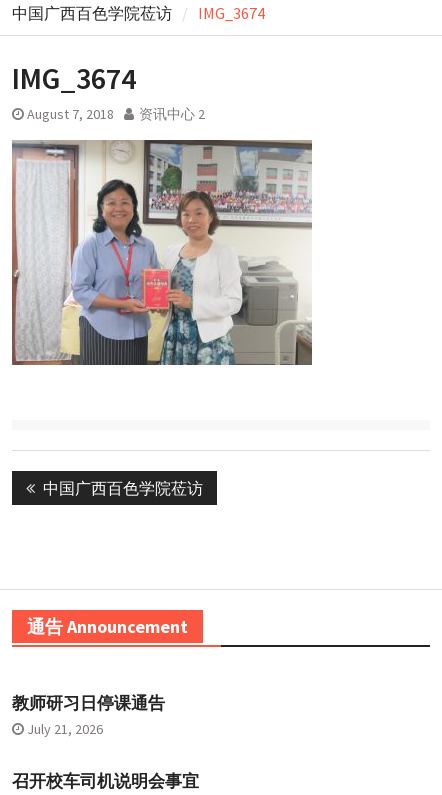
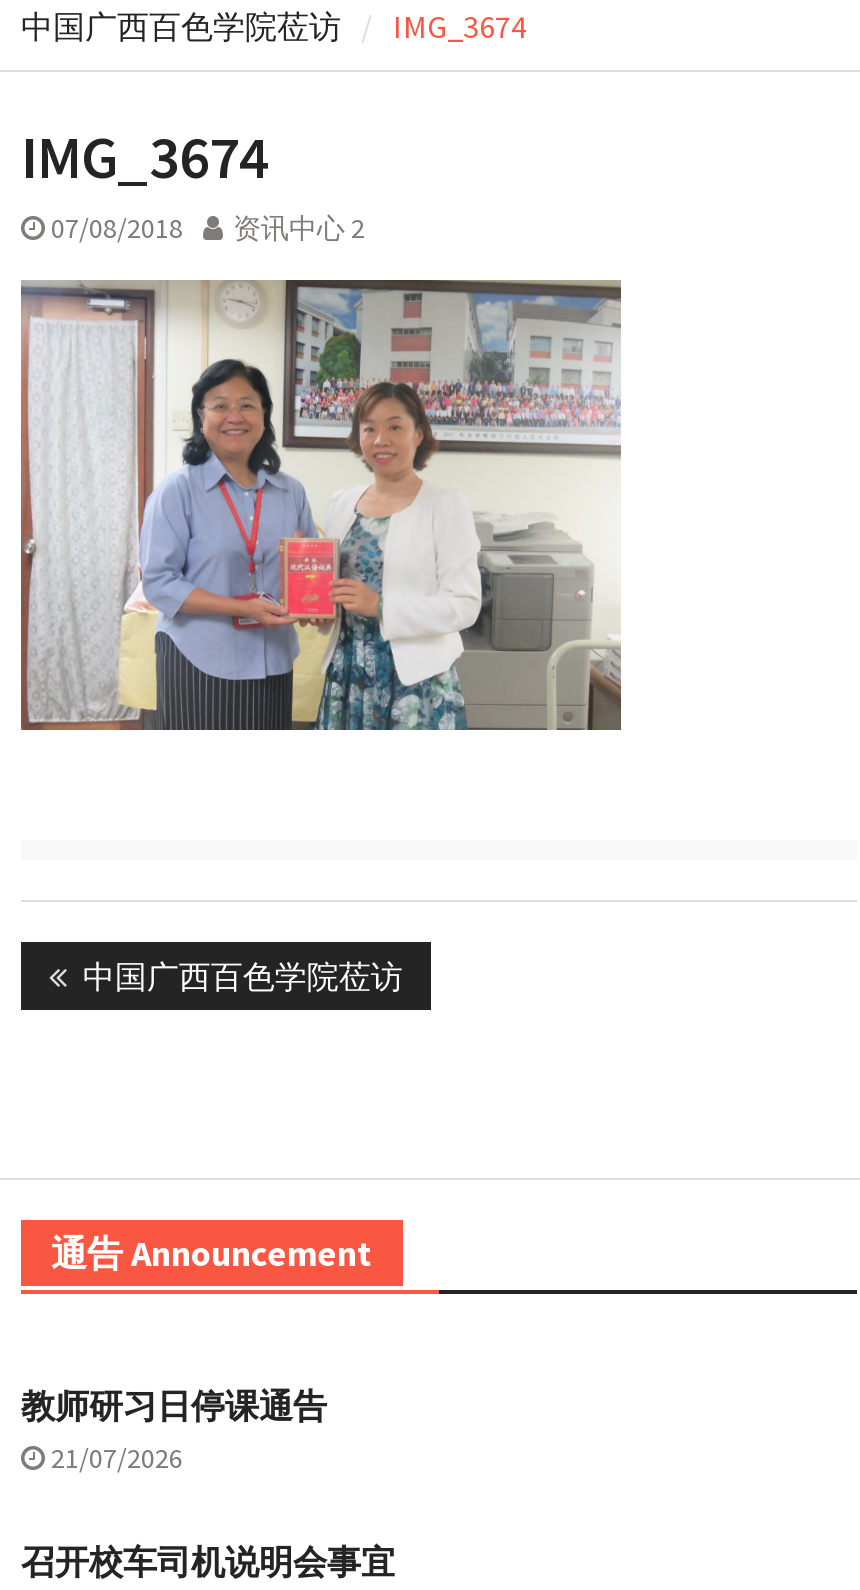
[27,104,205,122] August 7, 2018 资讯中心 2 -> [51,209,365,245] 07/08/2018 资讯中心 2
[27,719,103,737] July 21, 2026 -> [51,1439,183,1475] 21/07/2026

